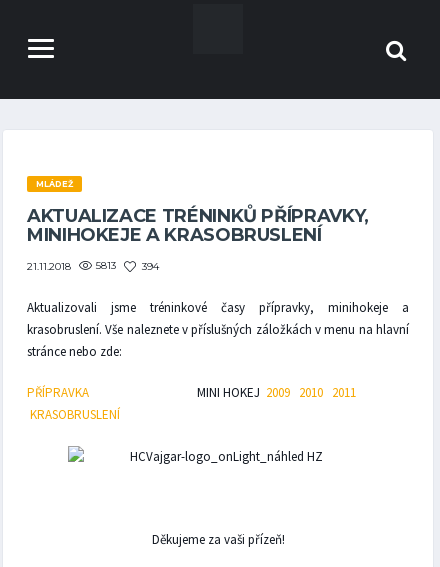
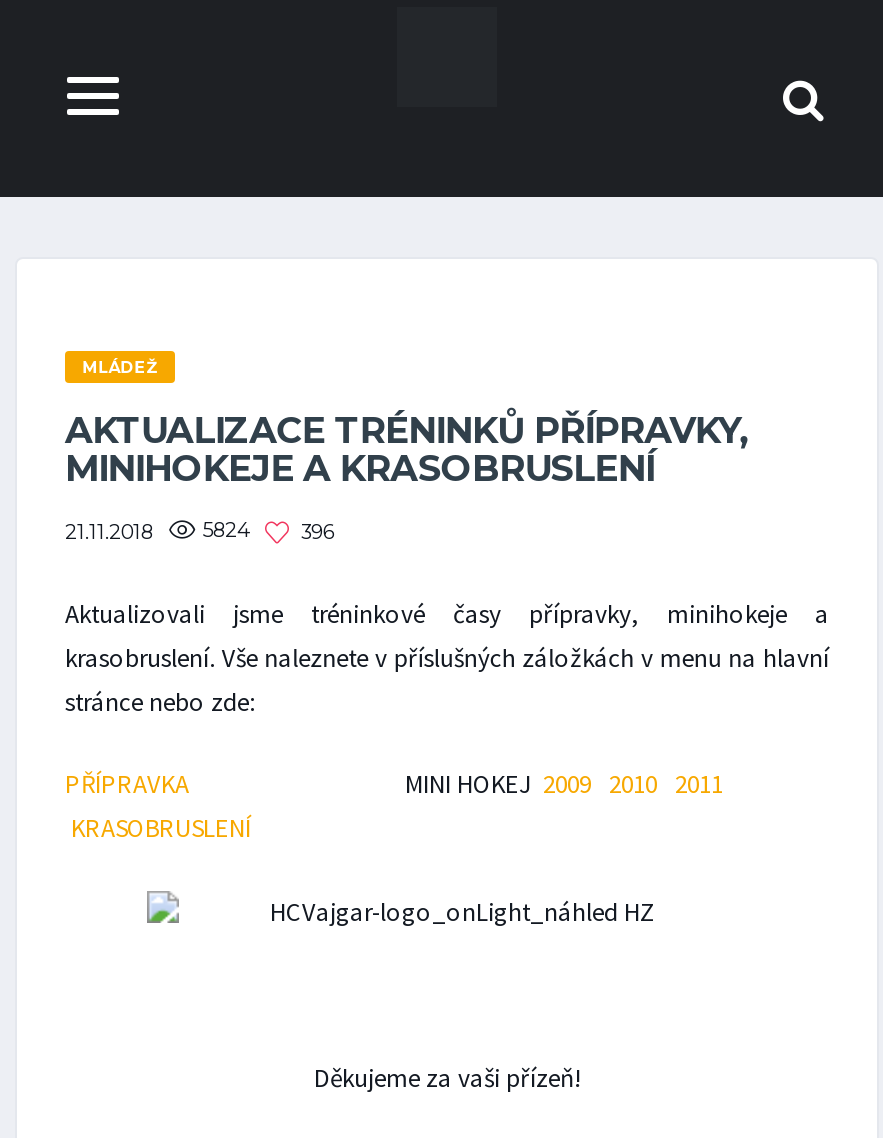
[96,259,116,272] 5813 -> [203,518,249,544] 5824
[142,259,159,272] 394 -> [301,518,335,544] 396

